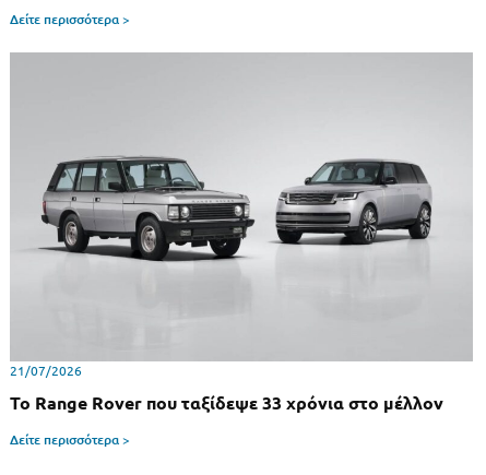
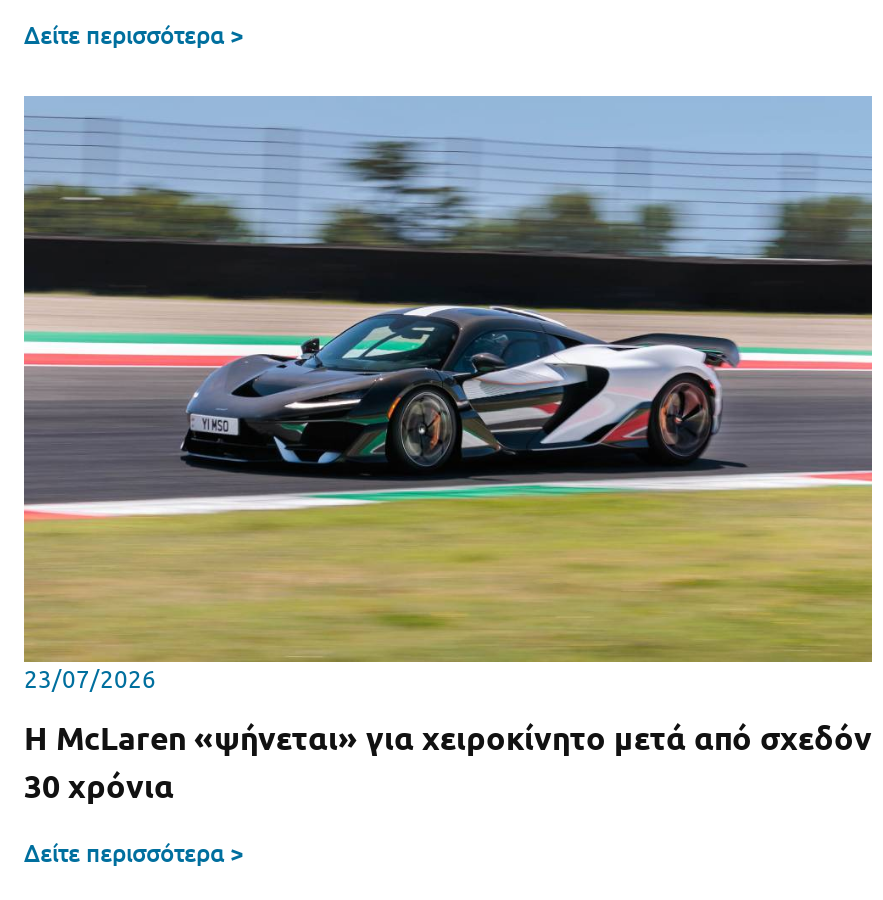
[10,52,473,377] [image] | 21/07/2026 -> [24,97,874,693] [image] | 23/07/2026
[10,393,443,412] Το Range Rover που ταξίδεψε 33 χρόνια στο μέλλον -> [24,721,872,805] Η McLaren «ψήνεται» για χειροκίνητο μετά από σχεδόν | 30 χρόνια

